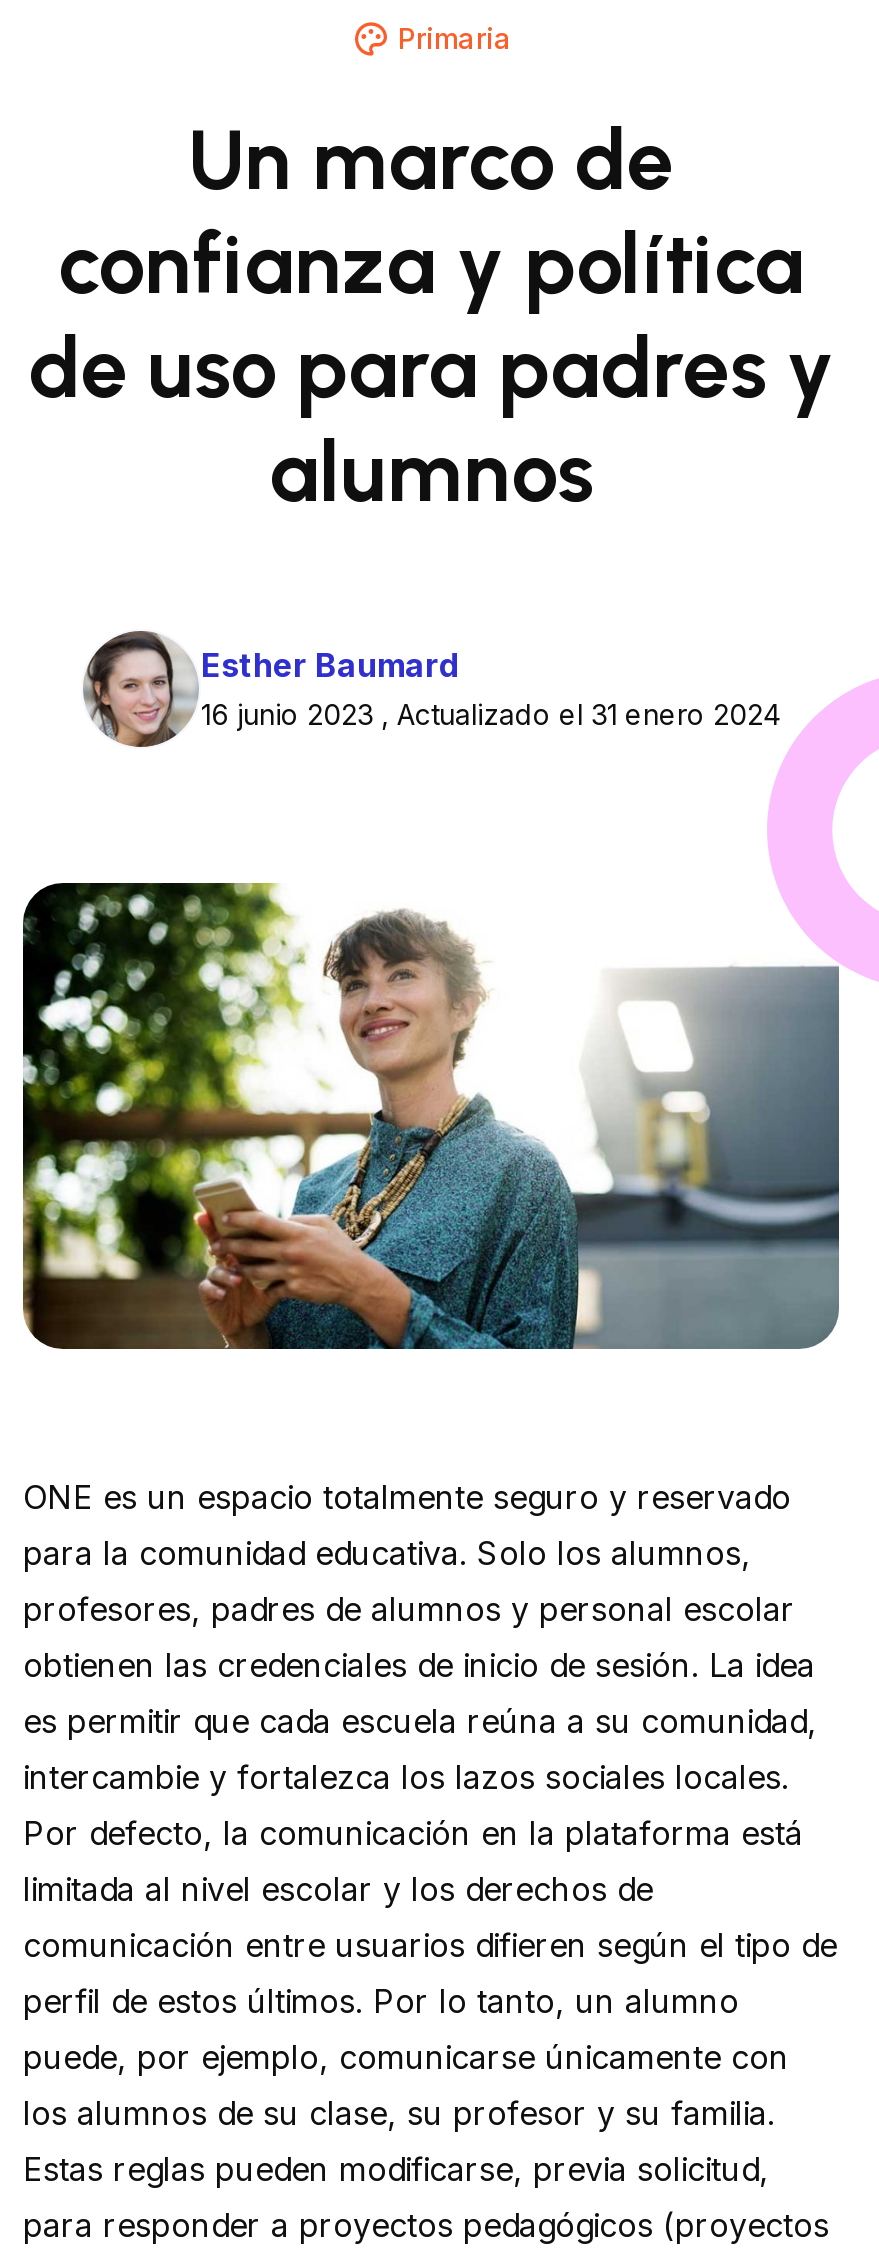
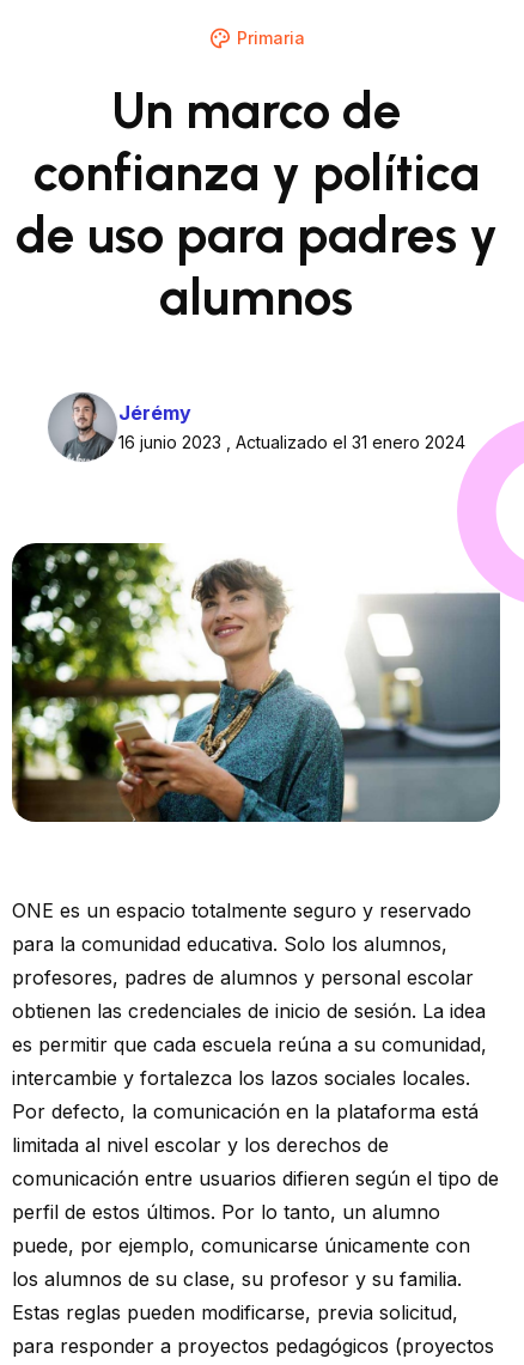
[87,635,459,747] [image] | Esther Baumard -> [51,396,191,461] [image] | Jérémy

